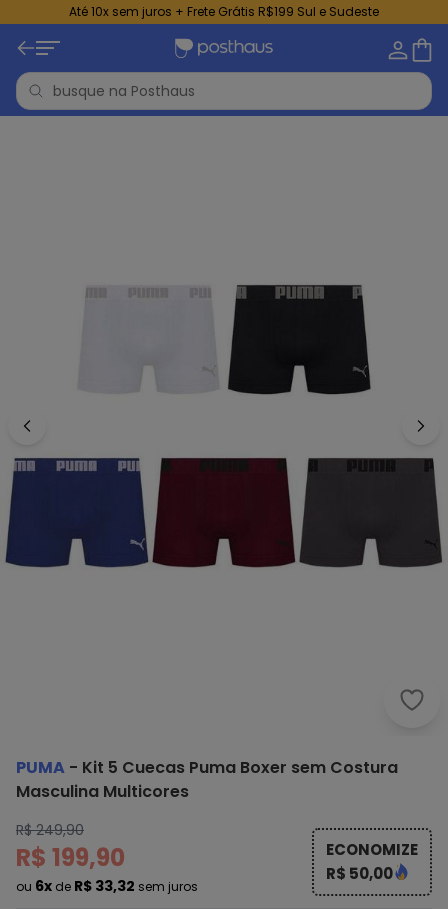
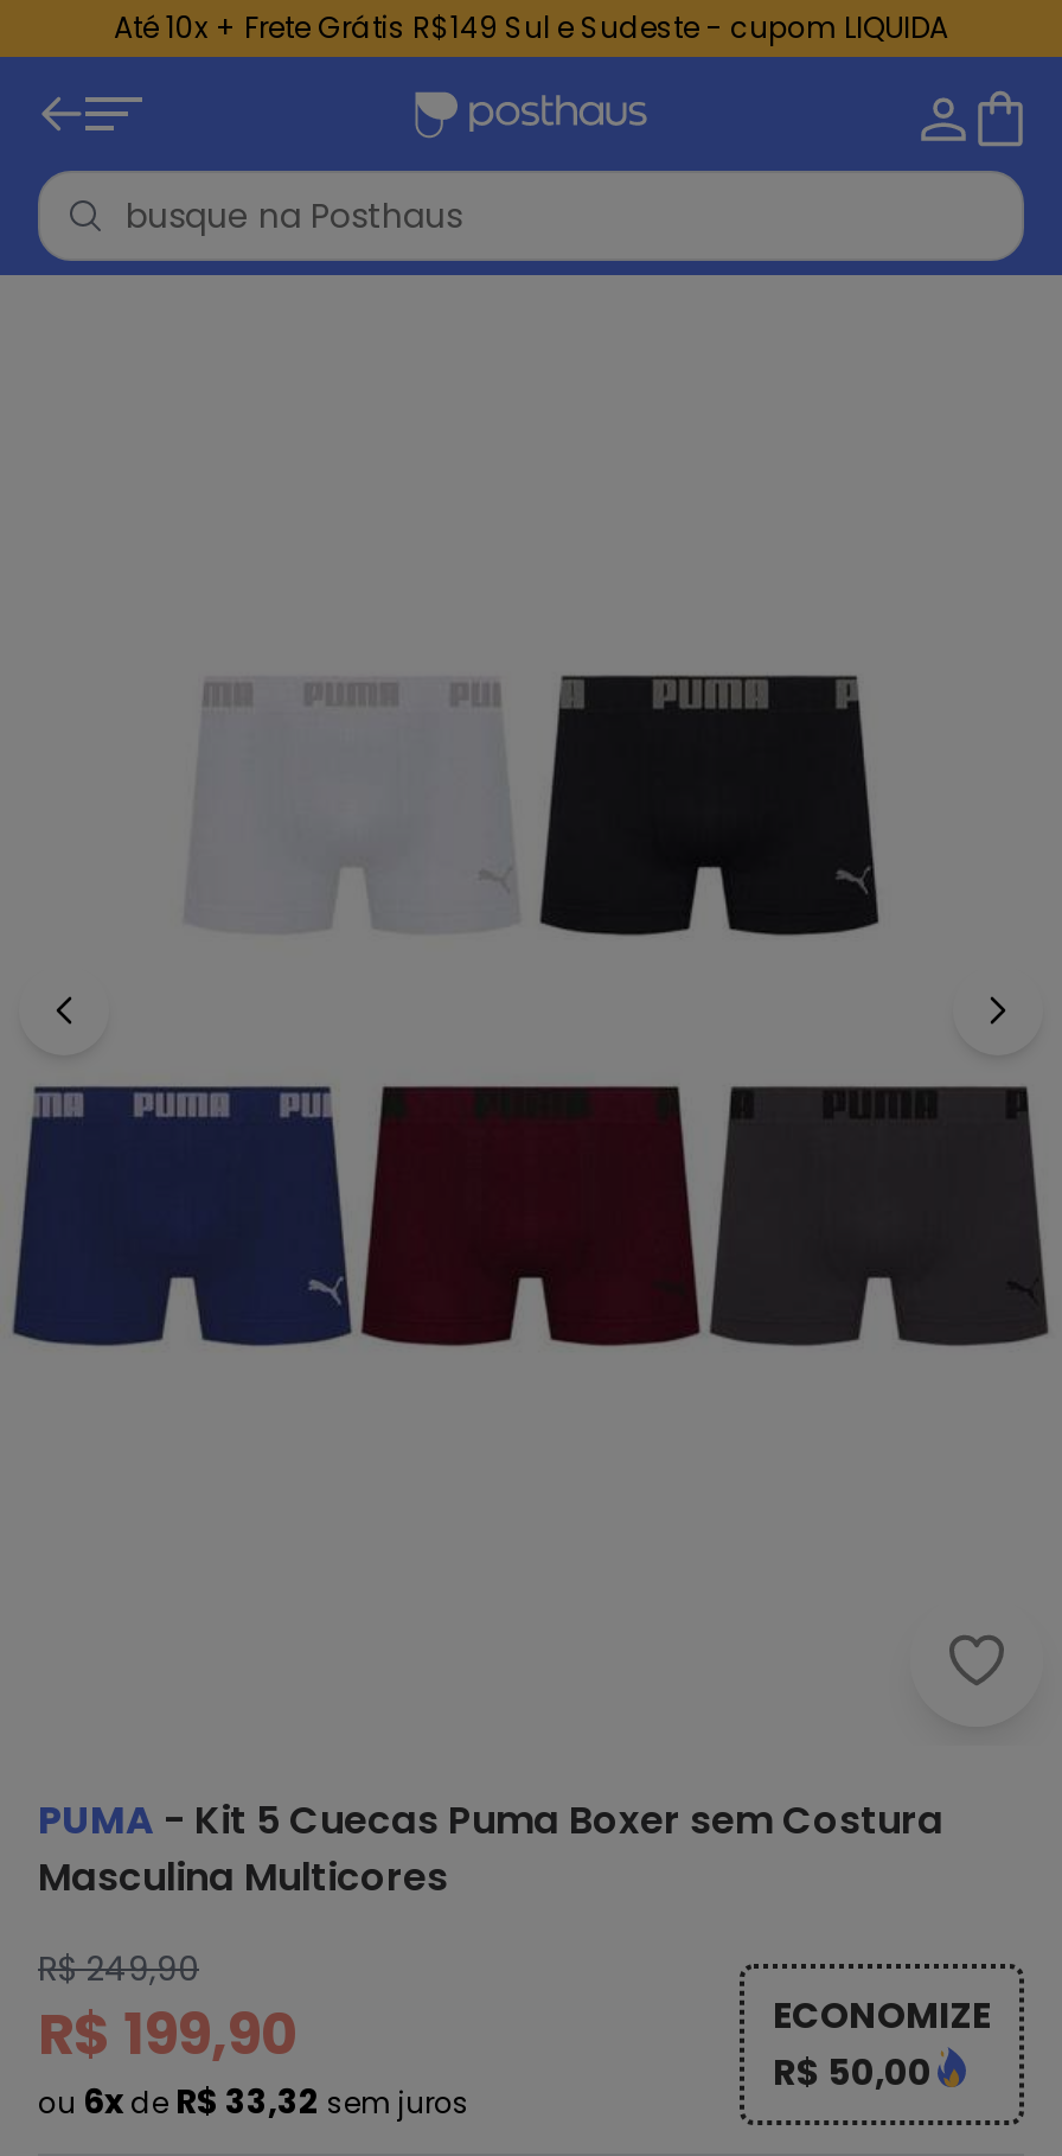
[69,3,379,20] Até 10x sem juros + Frete Grátis R$199 Sul e Sudeste -> [114,7,948,47] Até 10x + Frete Grátis R$149 Sul e Sudeste - cupom LIQUIDA

